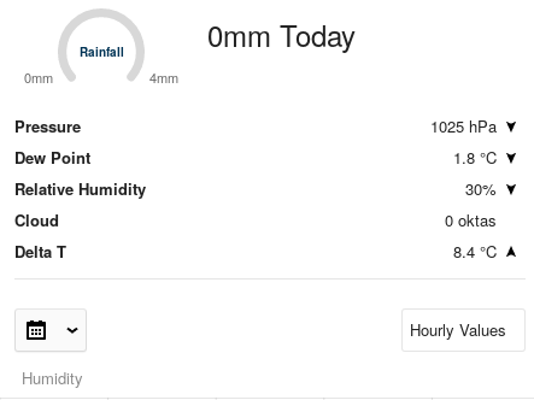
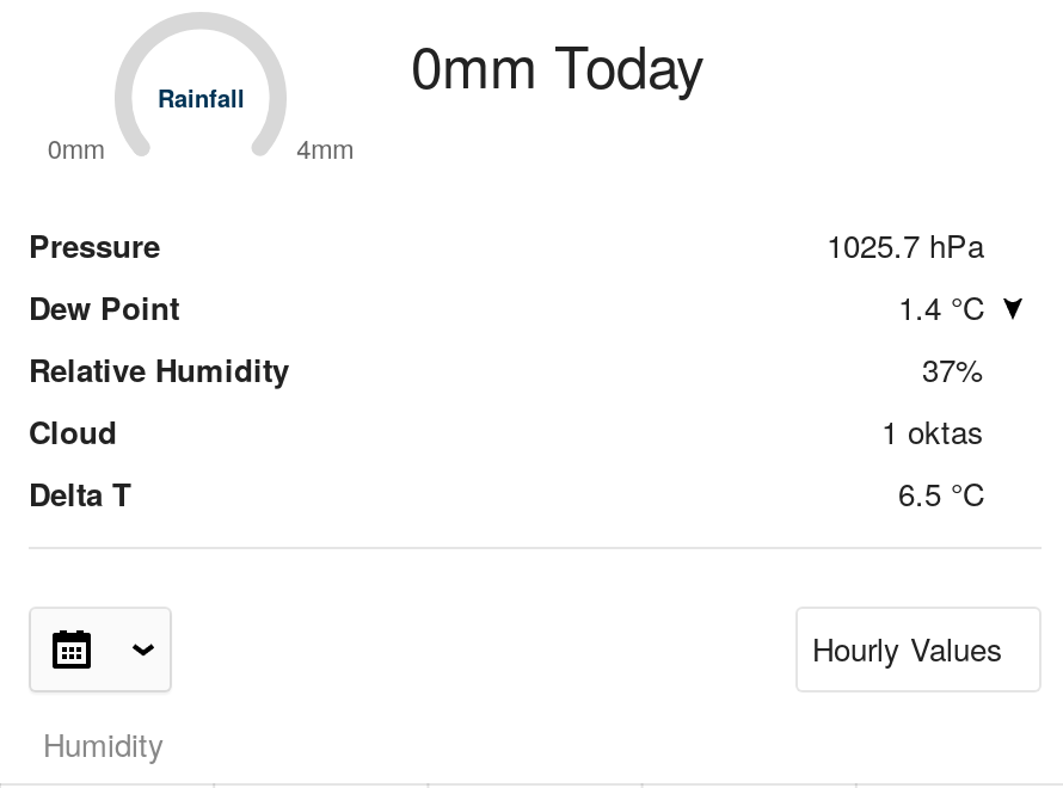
[430,114,497,137] 1025 hPa -> [827,222,984,267] 1025.7 hPa
[453,146,497,169] 1.8 °C -> [898,284,984,330] 1.4 °C
[465,177,497,200] 30% -> [922,346,984,392] 37%
[445,208,497,231] 0 oktas -> [881,408,984,454] 1 oktas
[453,240,497,263] 8.4 °C -> [898,470,984,516] 6.5 °C

